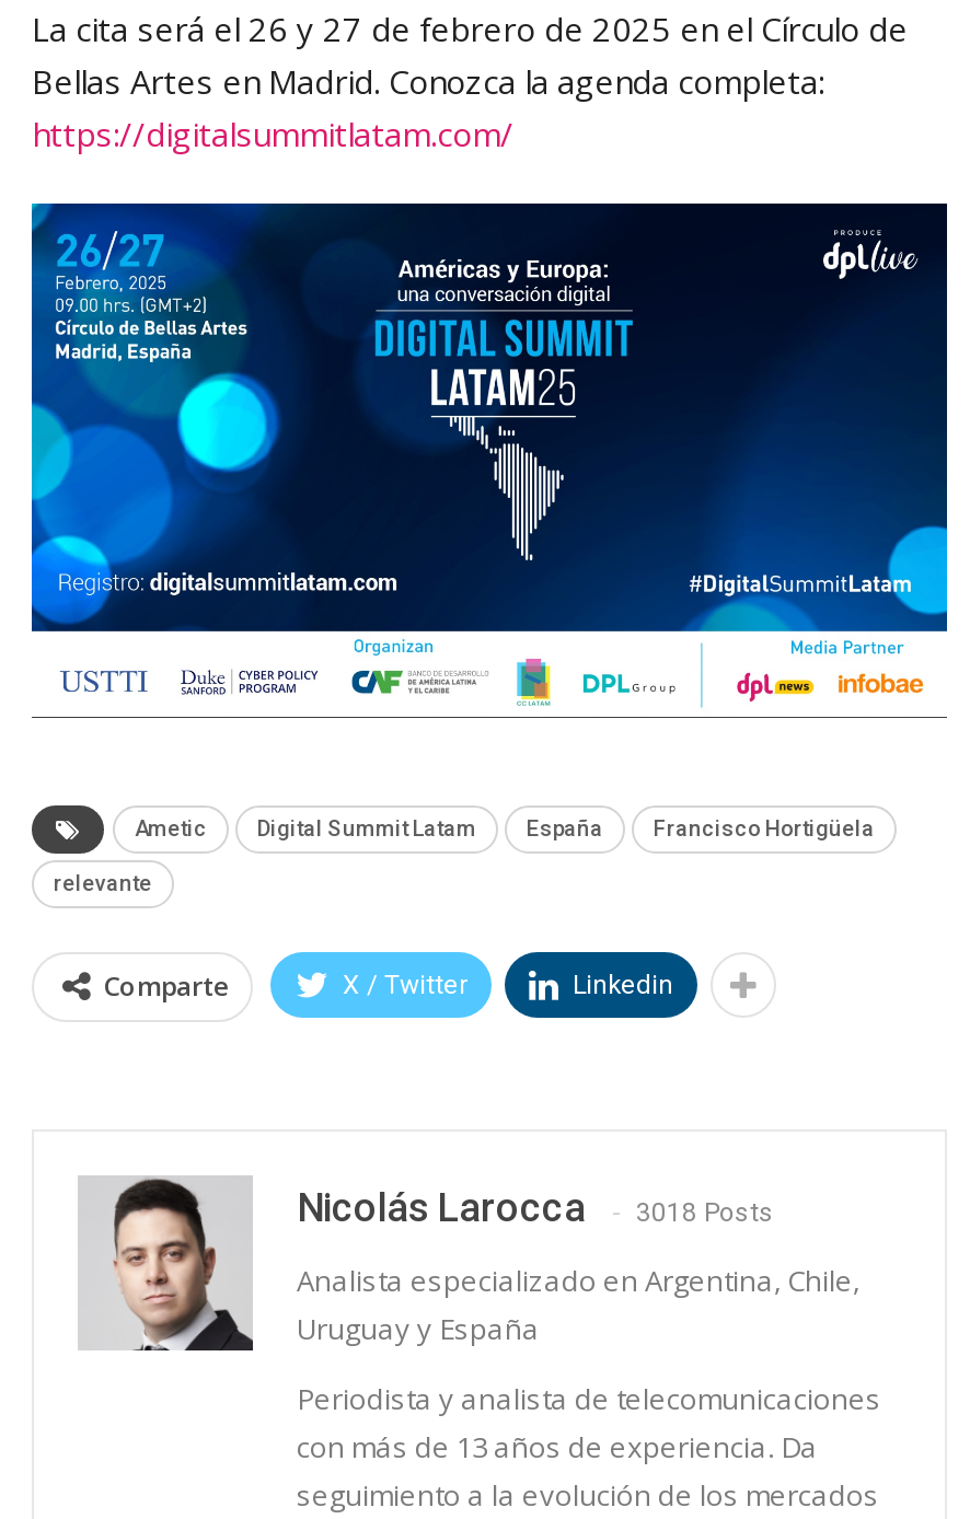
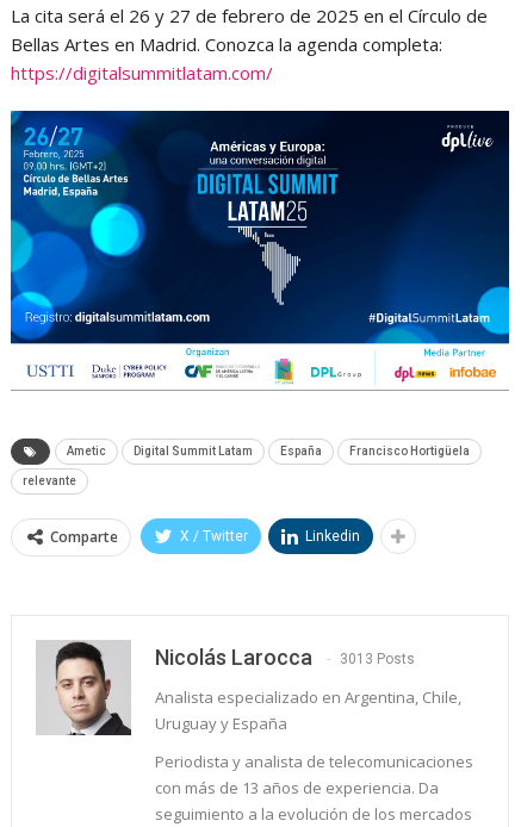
[297,1185,774,1231] Nicolás Larocca 3018 Posts -> [155,645,415,670] Nicolás Larocca 3013 Posts

